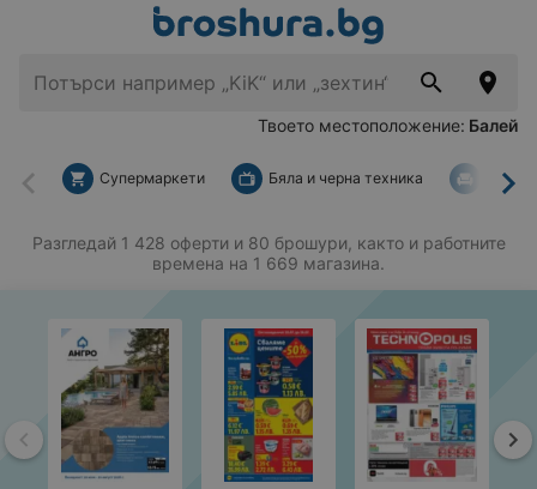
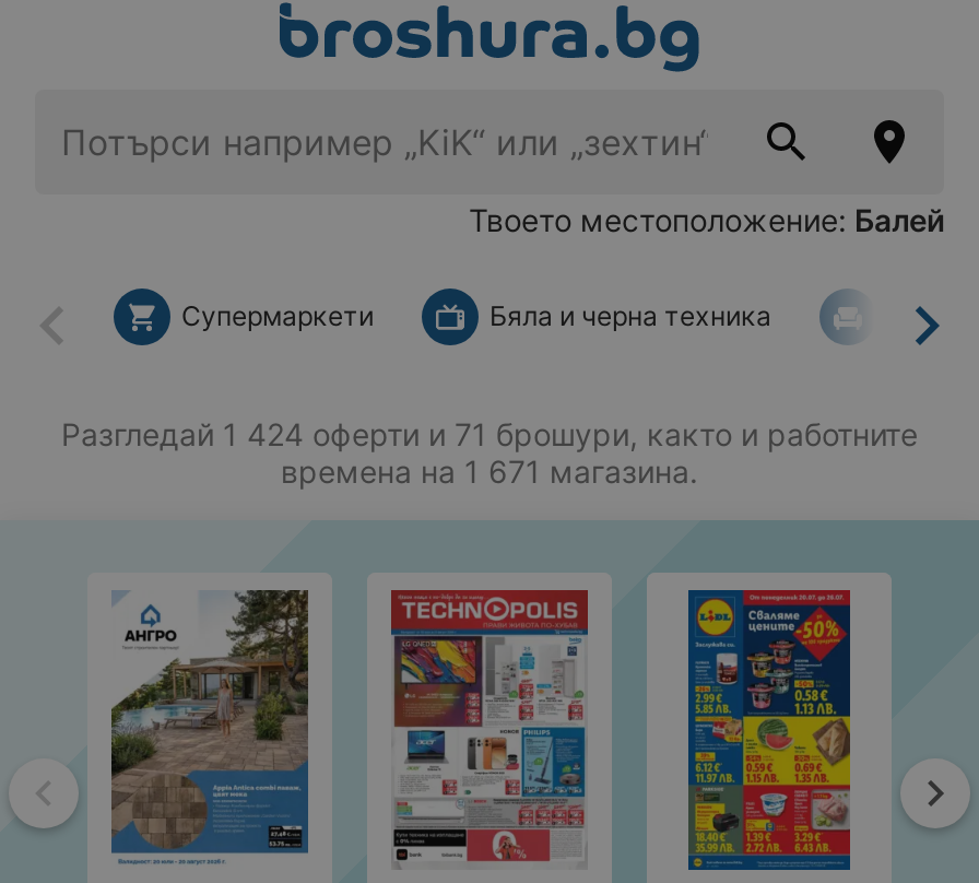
[32,233,505,253] Разгледай 1 428 оферти и 80 брошури, както и работните -> [61,416,918,453] Разгледай 1 424 оферти и 71 брошури, както и работните
[152,253,385,274] времена на 1 669 магазина. -> [281,453,698,490] времена на 1 671 магазина.
[215,327,322,483] [image] -> [389,588,590,870] [image]
[366,327,478,482] [image] -> [669,588,870,872] [image]

